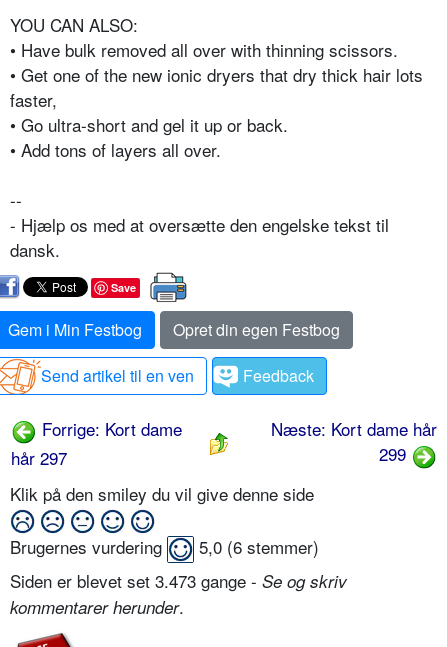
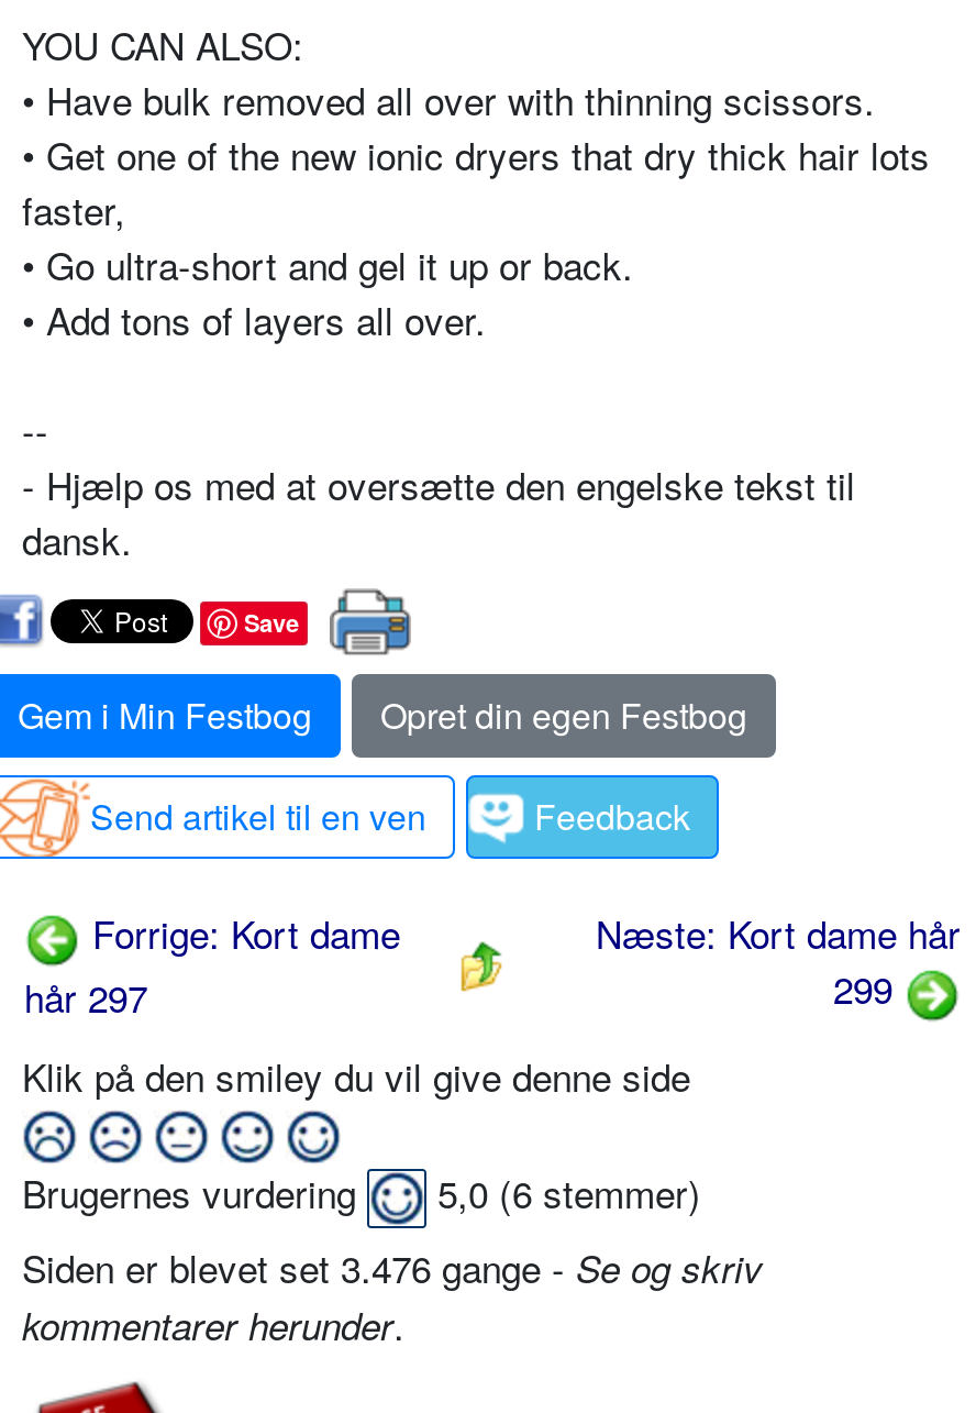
[10,568,347,593] Siden er blevet set 3.473 gange - Se og skriv -> [22,1239,763,1294] Siden er blevet set 3.476 gange - Se og skriv

